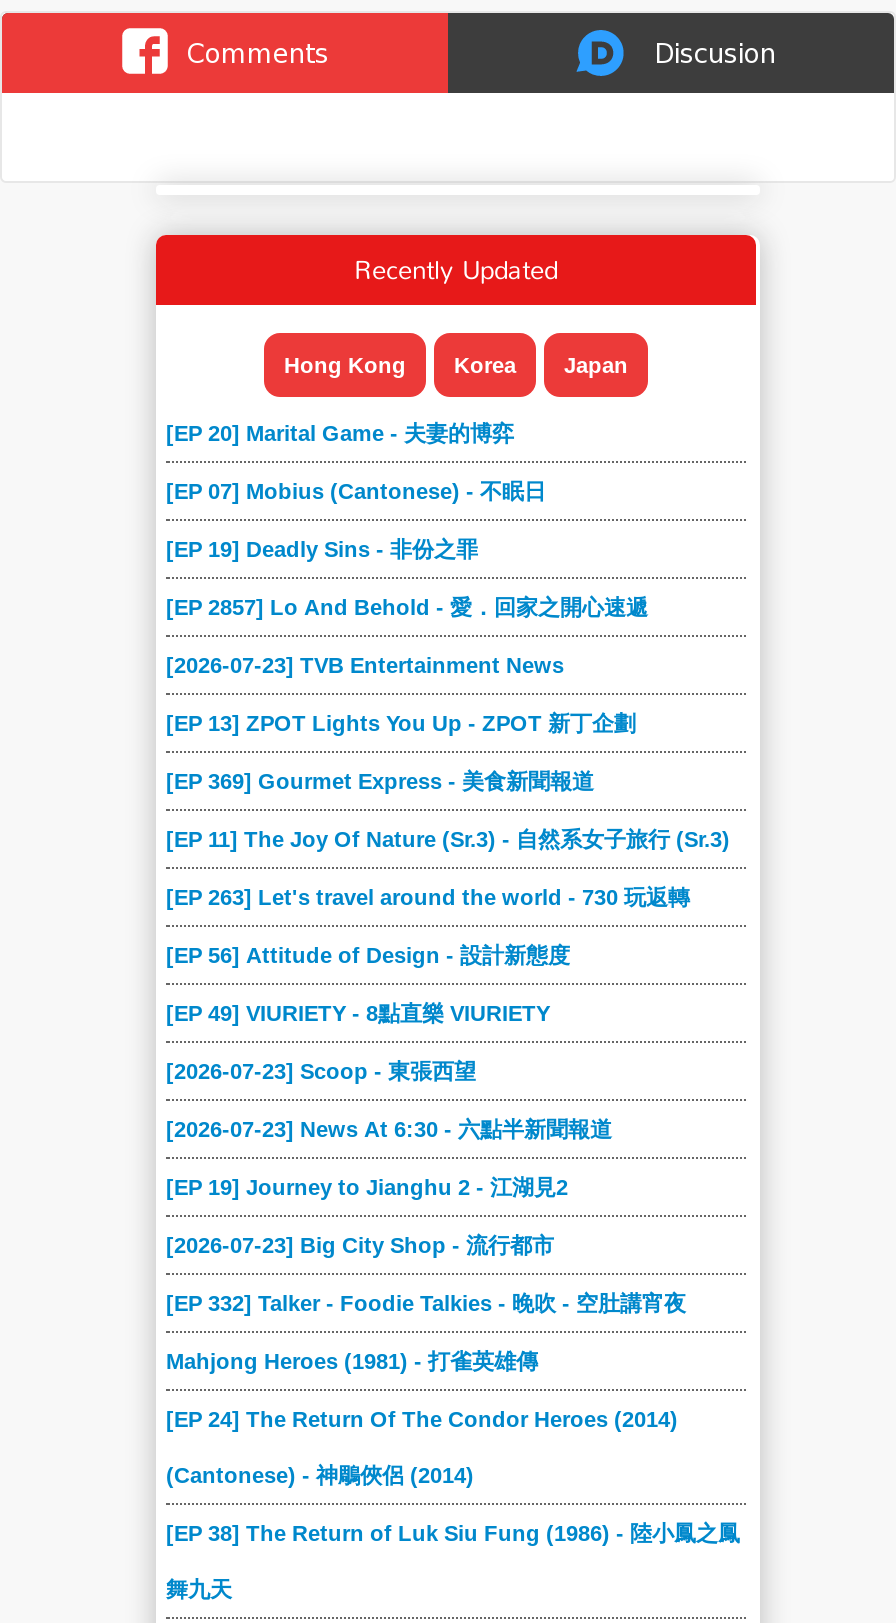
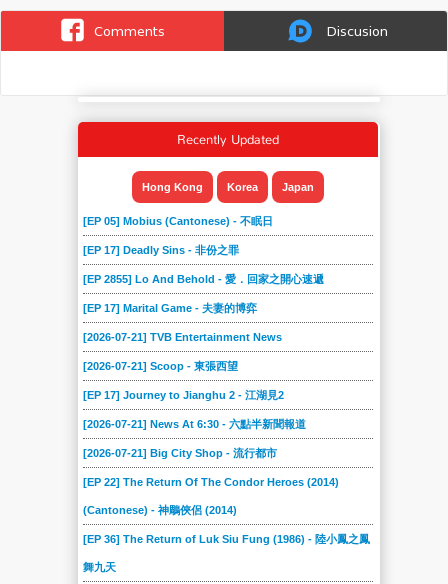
[166,421,730,1431] [EP 20] Marital Game - 夫妻的博弈 | [EP 07] Mobius (Cantonese) - 不眠日 | [EP 19] Deadly Sins - 非份之罪 | [EP 2857] Lo And Behold - 愛．回家之開心速遞 | [2026-07-23] TVB Entertainment News | [EP 13] ZPOT Lights You Up - ZPOT 新丁企劃 | [EP 369] Gourmet Express - 美食新聞報道 | [EP 11] The Joy Of Nature (Sr.3) - 自然系女子旅行 (Sr.3) | [EP 263] Let's travel around the world - 730 玩返轉 | [EP 56] Attitude of Design - 設計新態度 | [EP 49] VIURIETY - 8點直樂 VIURIETY | [2026-07-23] Scoop - 東張西望 | [2026-07-23] News At 6:30 - 六點半新聞報道 | [EP 19] Journey to Jianghu 2 - 江湖見2 | [2026-07-23] Big City Shop - 流行都市 | [EP 332] Talker - Foodie Talkies - 晚吹 - 空肚講宵夜 | Mahjong Heroes (1981) - 打雀英雄傳 | [EP 24] The Return Of The Condor Heroes (2014) -> [83,215,339,488] [EP 05] Mobius (Cantonese) - 不眠日 | [EP 17] Deadly Sins - 非份之罪 | [EP 2855] Lo And Behold - 愛．回家之開心速遞 | [EP 17] Marital Game - 夫妻的博弈 | [2026-07-21] TVB Entertainment News | [2026-07-21] Scoop - 東張西望 | [EP 17] Journey to Jianghu 2 - 江湖見2 | [2026-07-21] News At 6:30 - 六點半新聞報道 | [2026-07-21] Big City Shop - 流行都市 | [EP 22] The Return Of The Condor Heroes (2014)
[166,1521,740,1545] [EP 38] The Return of Luk Siu Fung (1986) - 陸小鳳之鳳 -> [83,533,370,545] [EP 36] The Return of Luk Siu Fung (1986) - 陸小鳳之鳳

